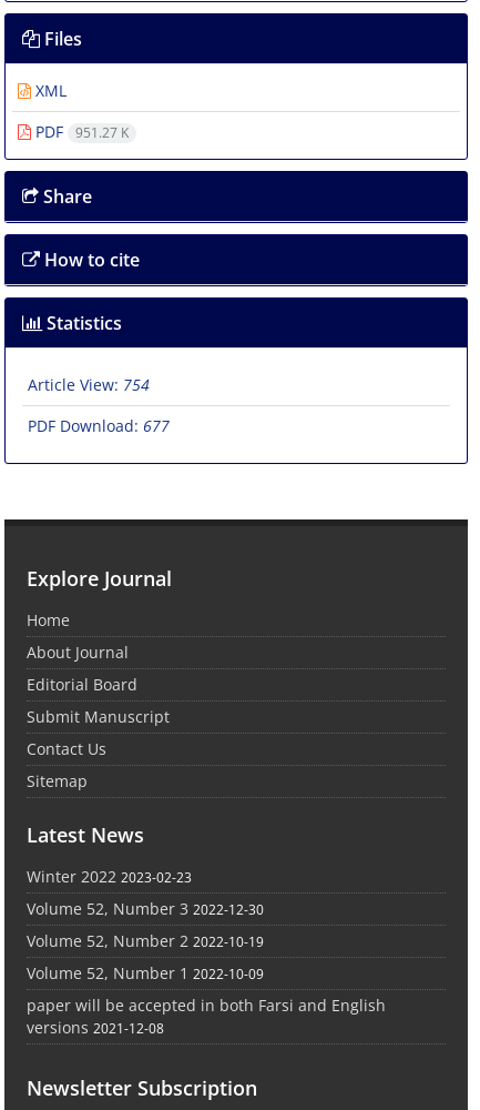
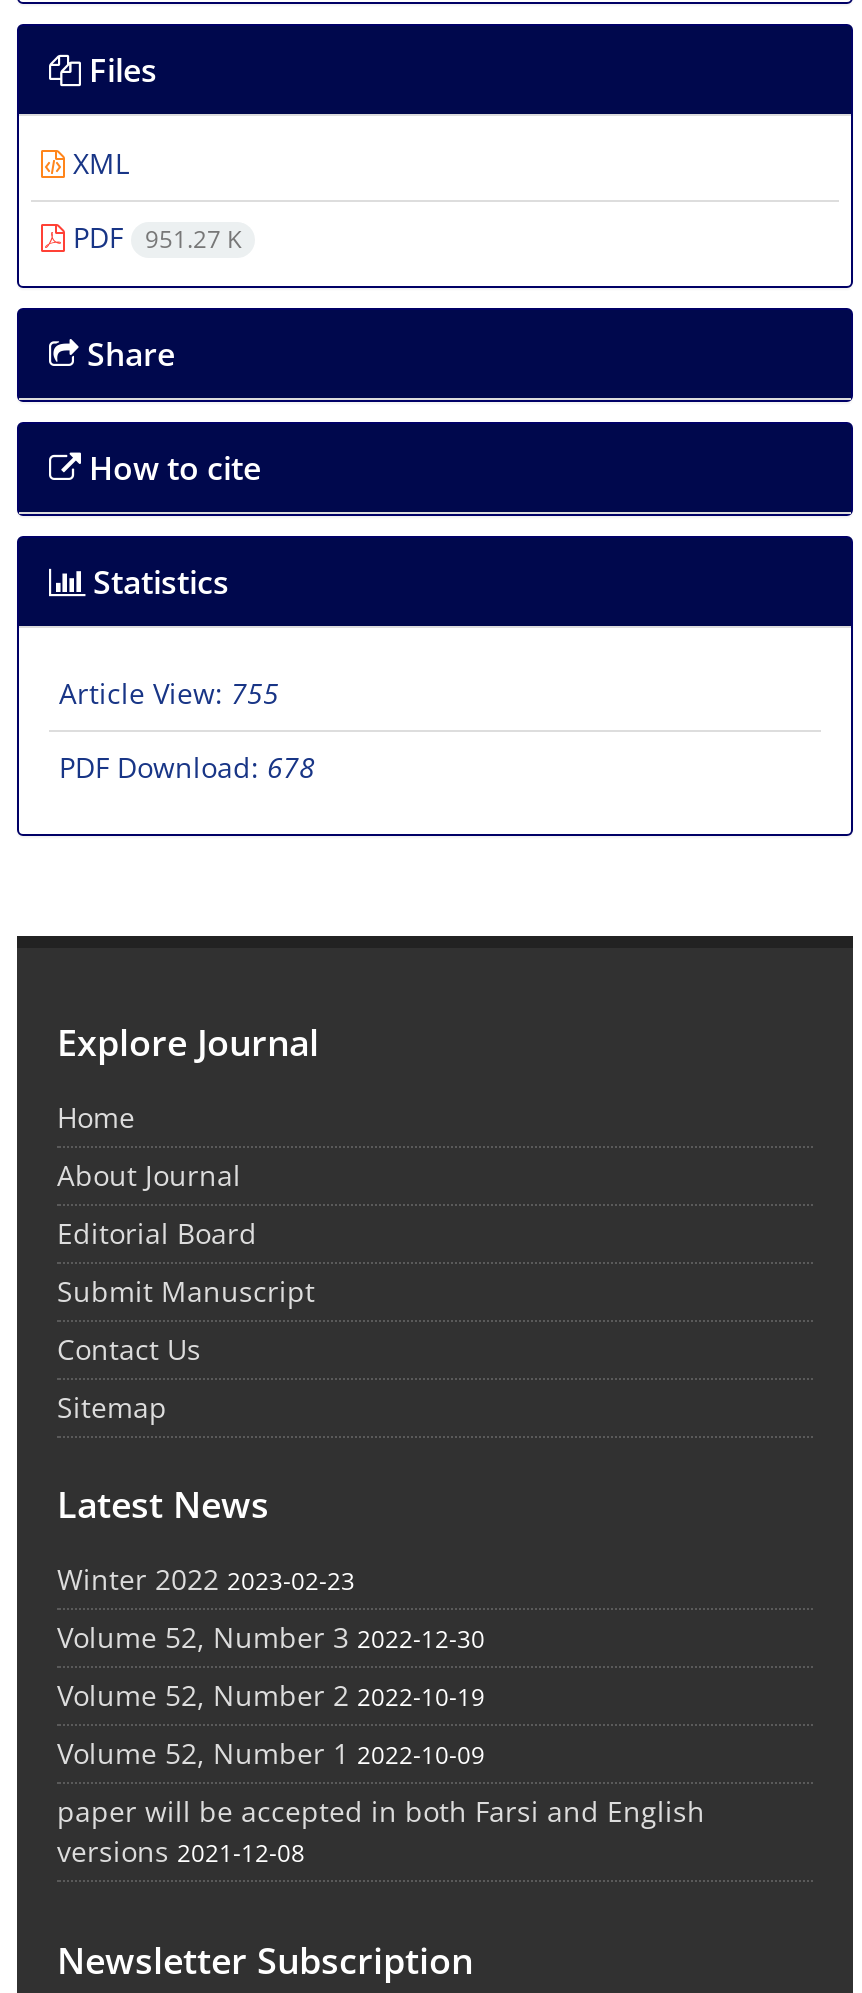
[28,374,150,395] Article View: 754 -> [59,674,279,712] Article View: 755
[28,415,170,436] PDF Download: 677 -> [59,748,315,786] PDF Download: 678

